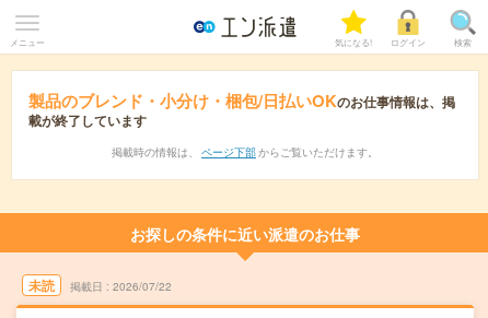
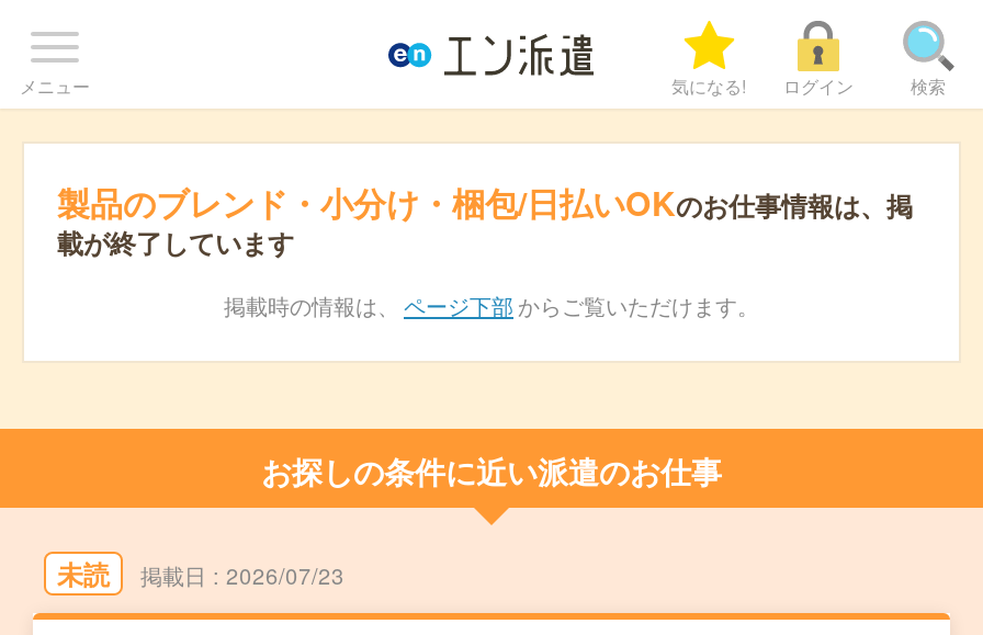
[113,279,172,294] 2026/07/22 -> [226,560,344,591] 2026/07/23

